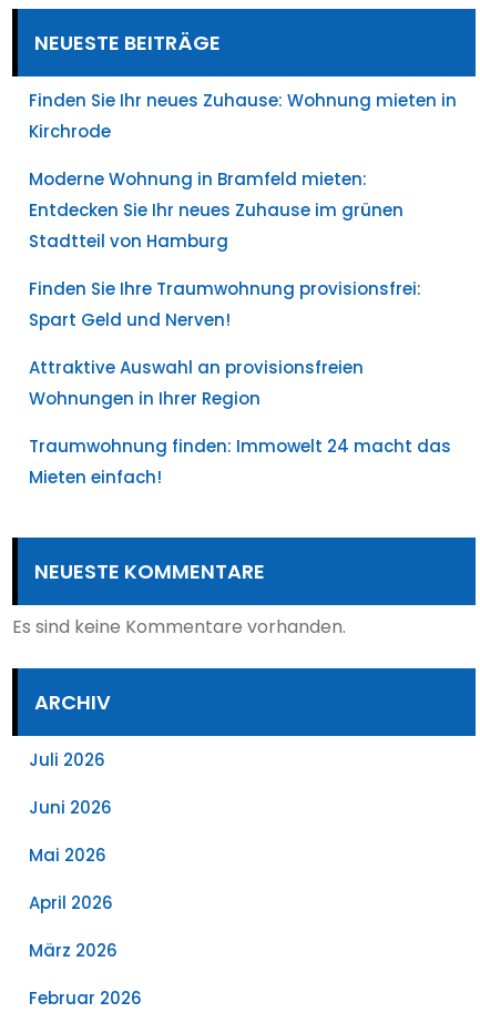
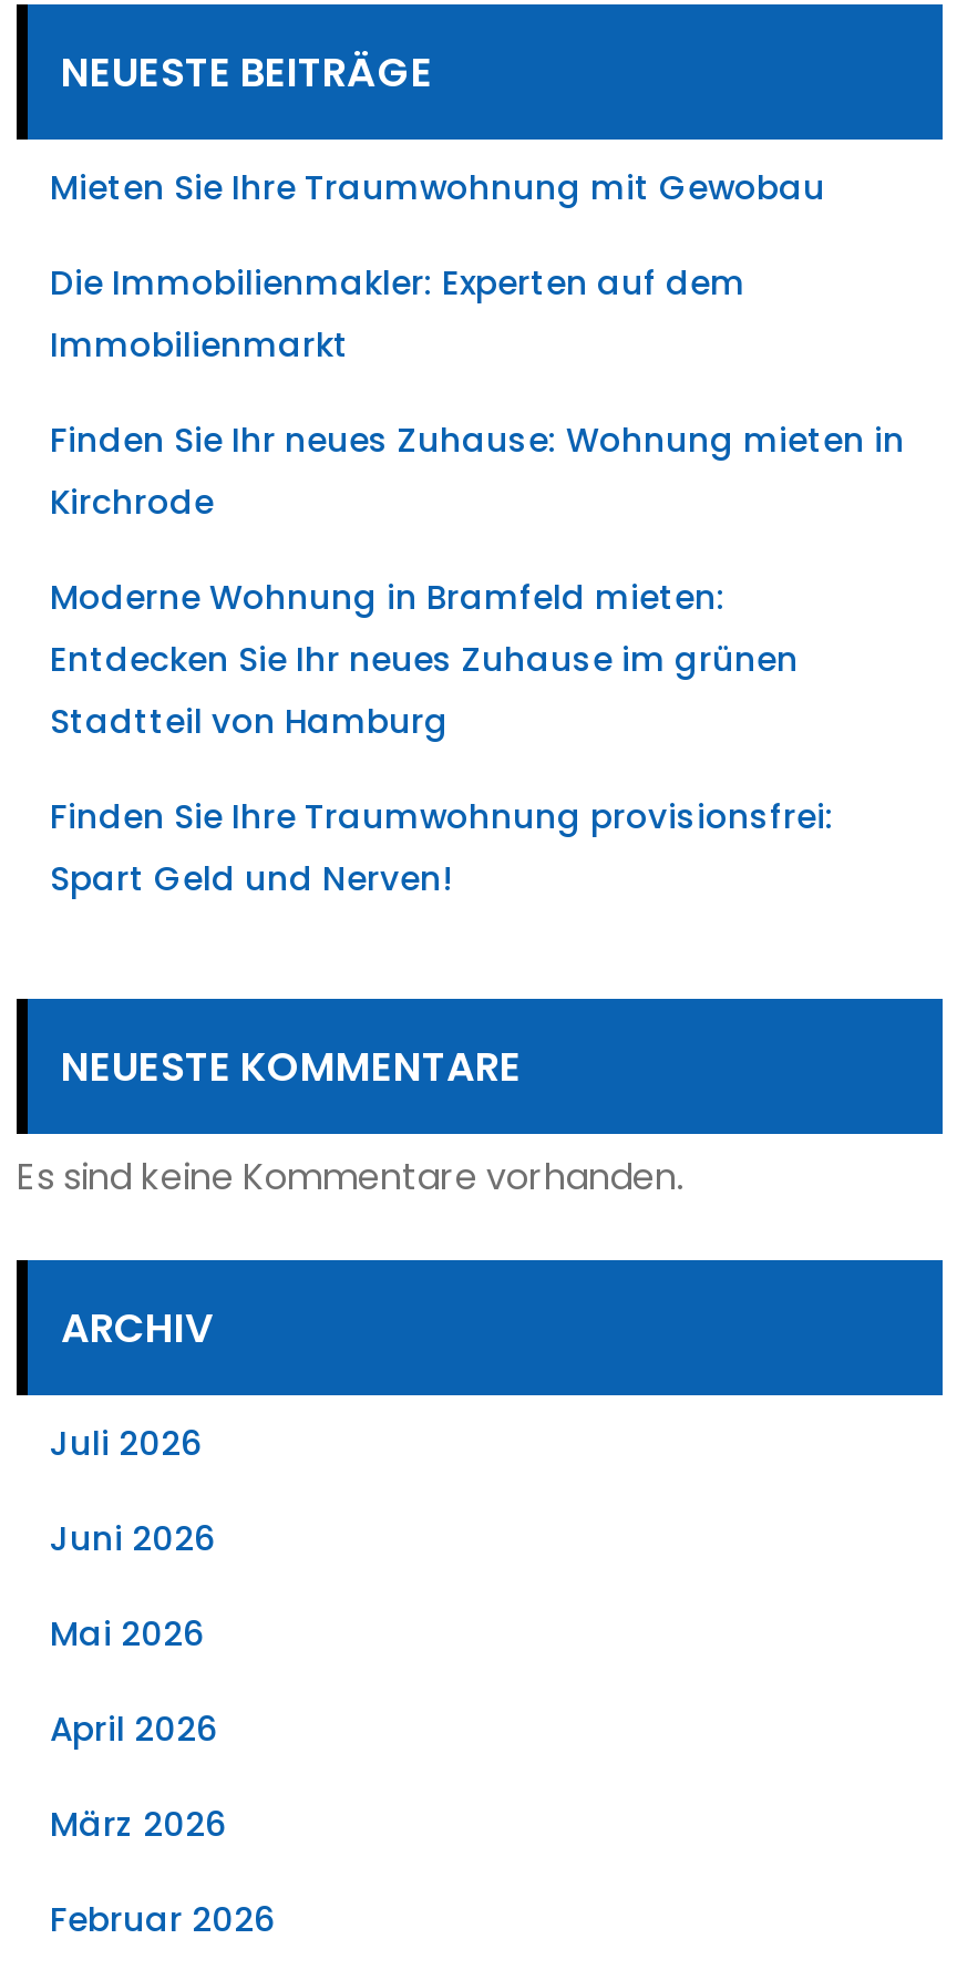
none -> [50,163,825,367] Mieten Sie Ihre Traumwohnung mit Gewobau | Die Immobilienmakler: Experten auf dem | Immobilienmarkt
moved [29,89,457,332] -> [50,416,905,901]: Finden Sie Ihr neues Zuhause: Wohnung mieten in | Kirchrode | Moderne Wohnung in Bramfeld mieten: | Entdecken Sie Ihr neues Zuhause im grünen | Stadtteil von Hamburg | Finden Sie Ihre Traumwohnung provisionsfrei: | Spart Geld und Nerven!
[29,356,451,489] Attraktive Auswahl an provisionsfreien | Wohnungen in Ihrer Region | Traumwohnung finden: Immowelt 24 macht das | Mieten einfach! -> none

